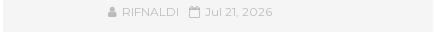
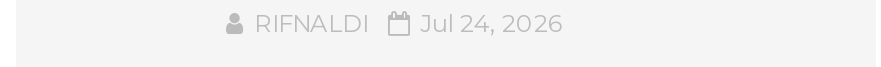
[122,4,272,19] RIFNALDI Jul 21, 2026 -> [254,7,562,37] RIFNALDI Jul 24, 2026

